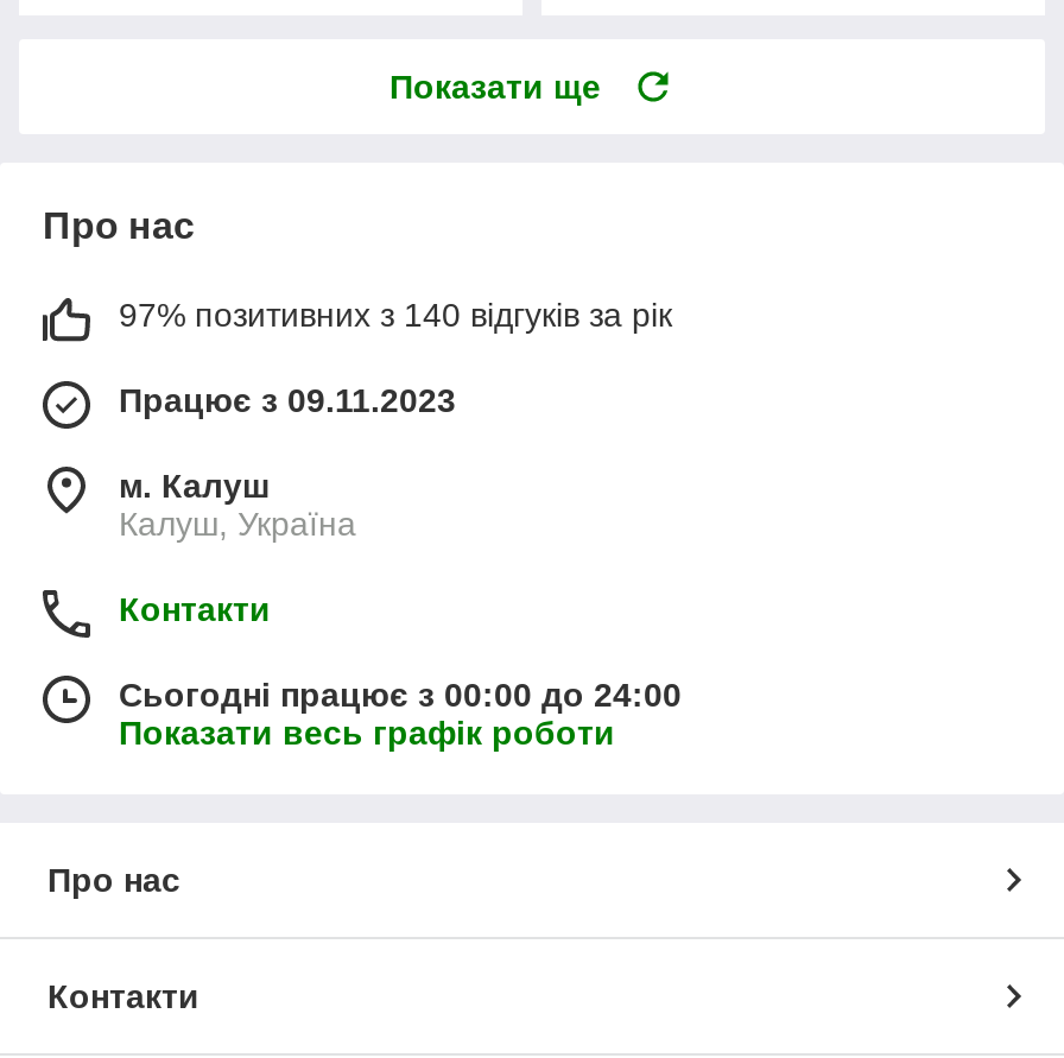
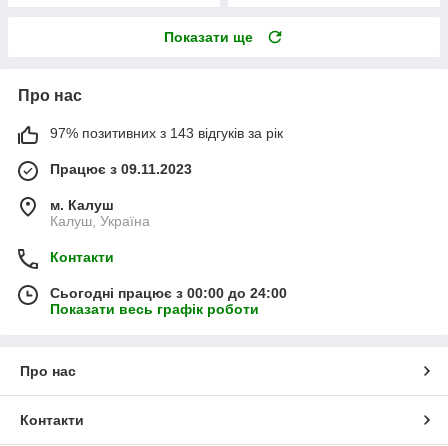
[119,297,672,335] 97% позитивних з 140 відгуків за рік -> [50,125,283,141] 97% позитивних з 143 відгуків за рік

